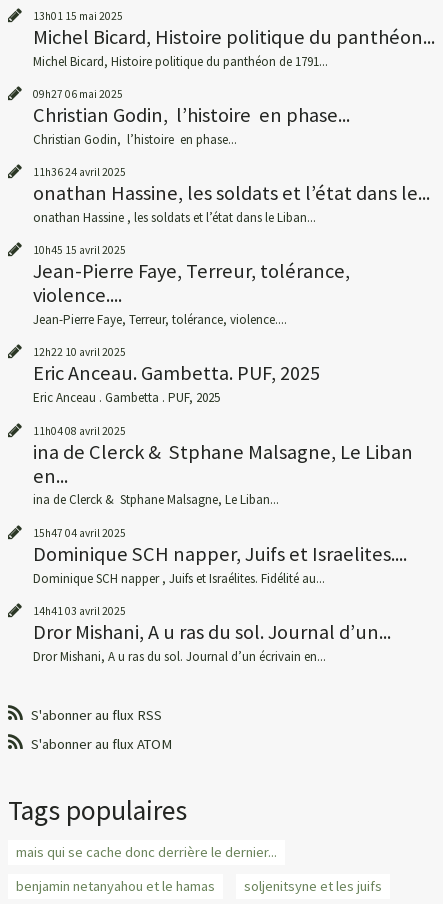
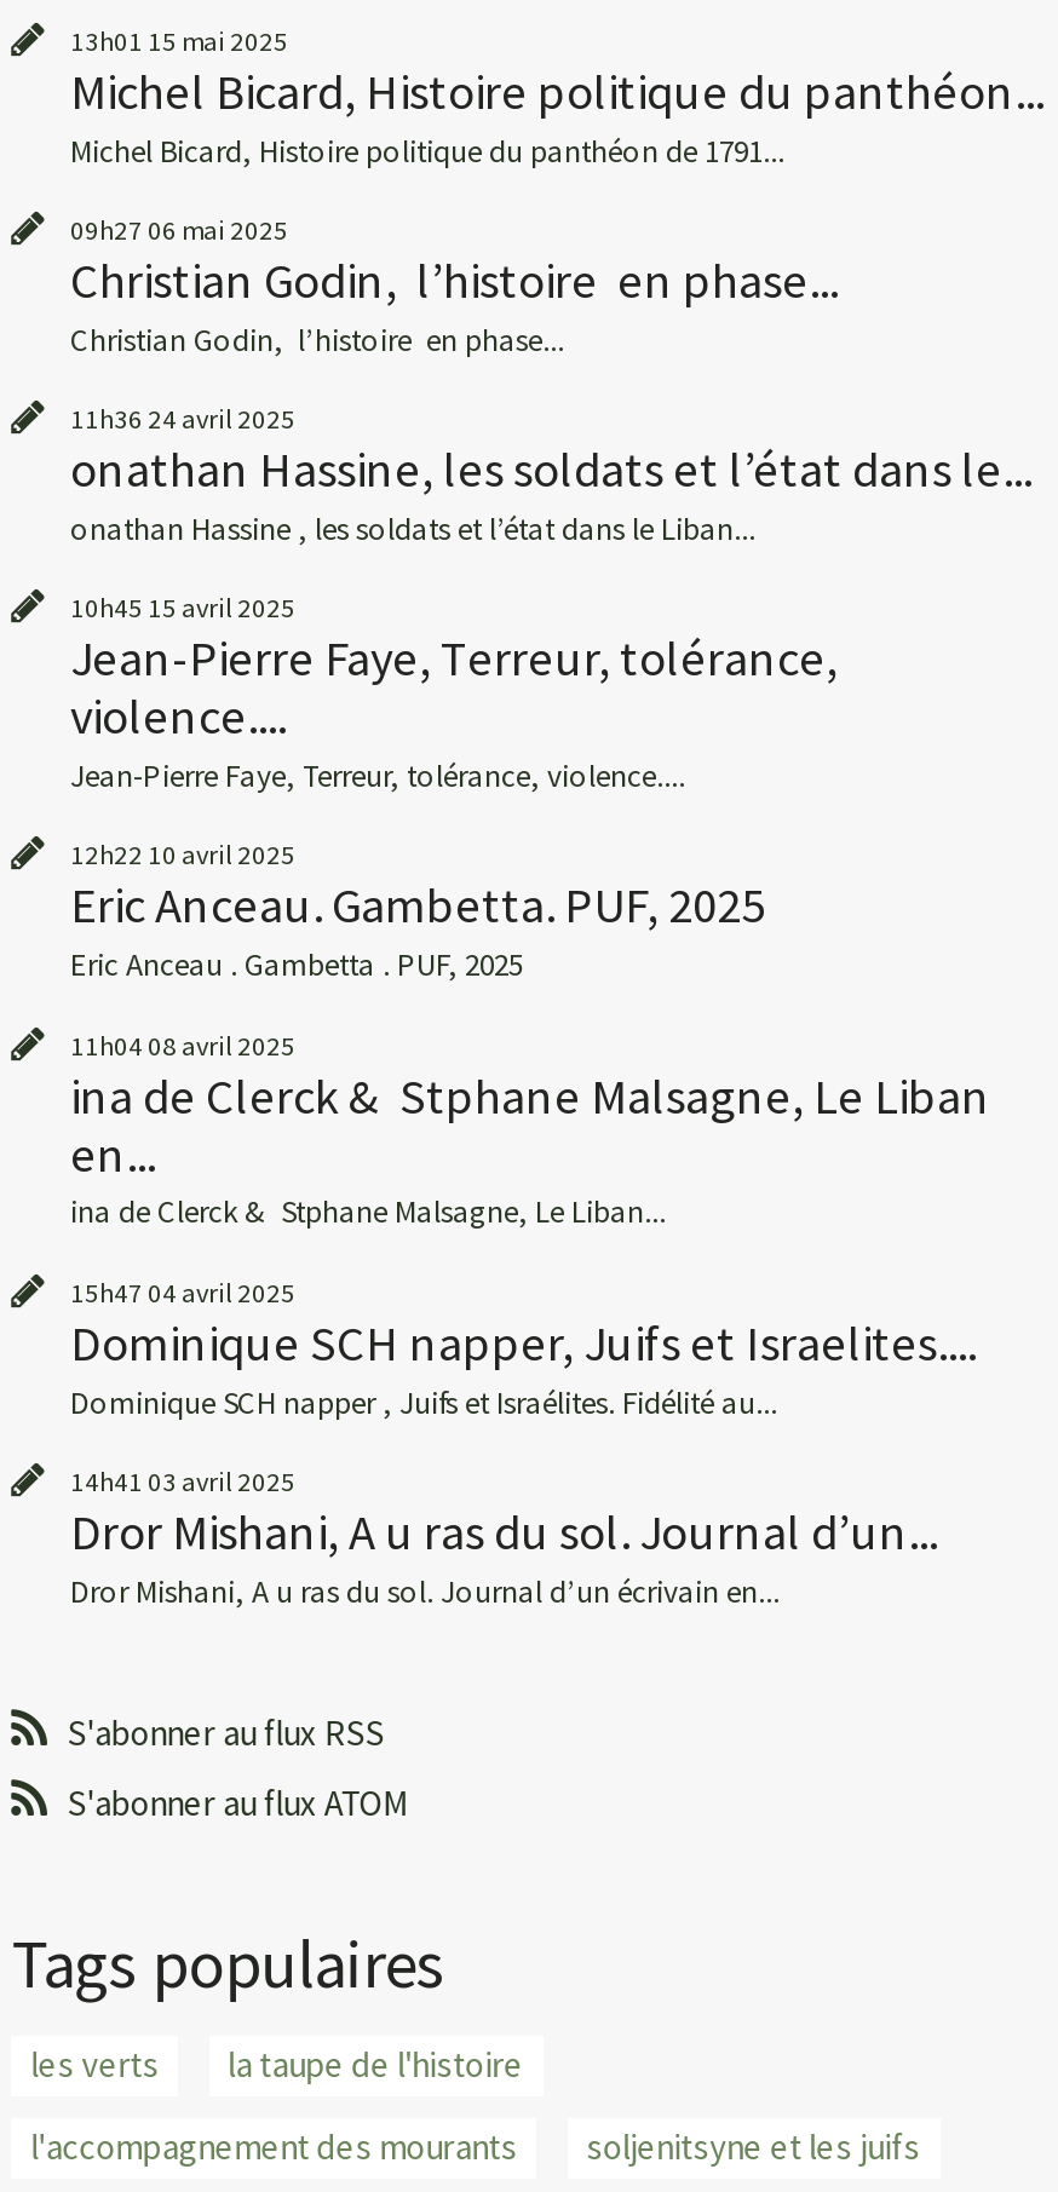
[16,843,277,861] mais qui se cache donc derrière le dernier... -> [31,2044,523,2087] les verts | la taupe de l'histoire
[16,877,215,895] benjamin netanyahou et le hamas -> [31,2124,517,2168] l'accompagnement des mourants

